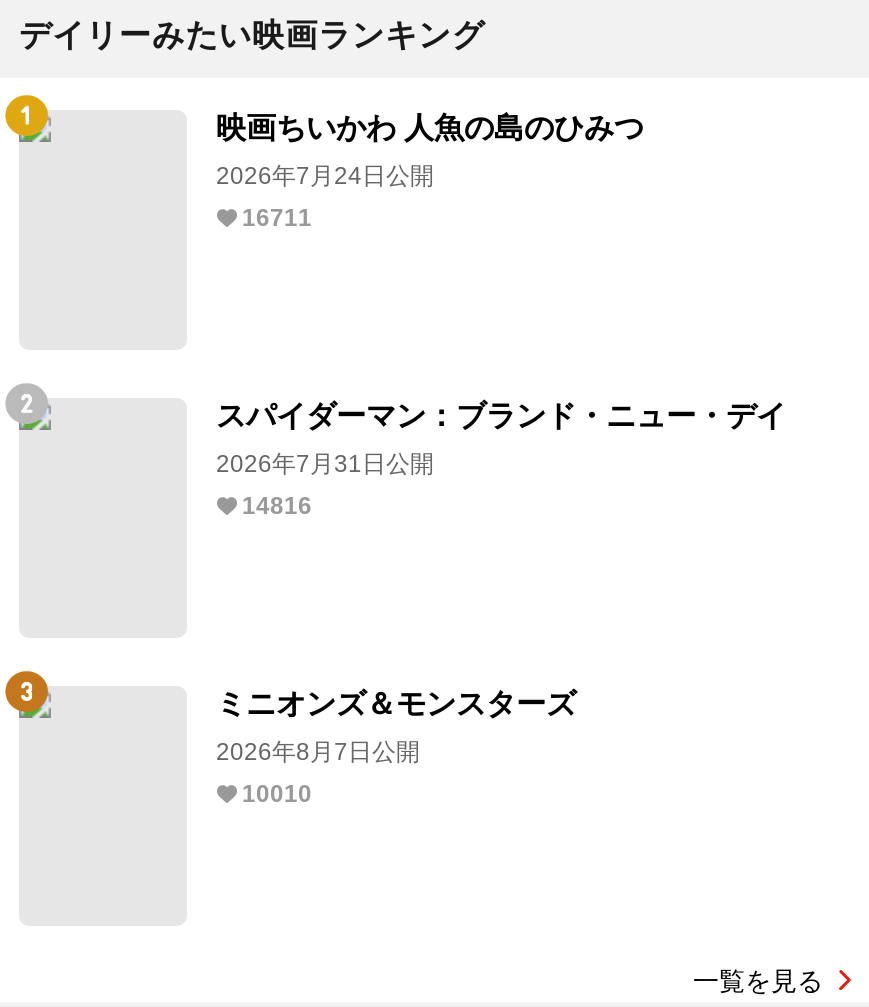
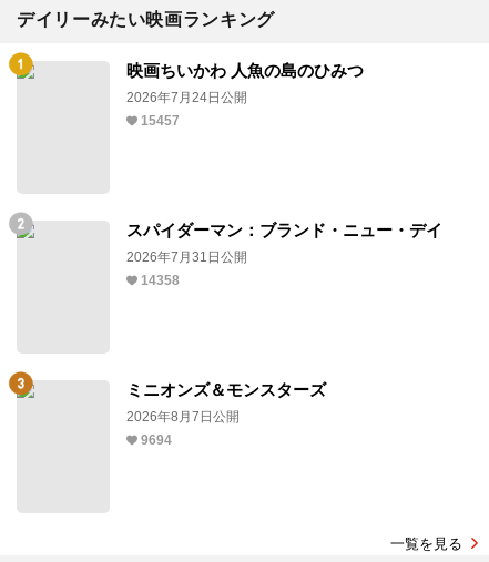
[242,204,312,232] 16711 -> [140,113,179,128] 15457
[242,492,312,520] 14816 -> [140,272,179,288] 14358
[242,780,312,808] 10010 -> [140,432,171,448] 9694

